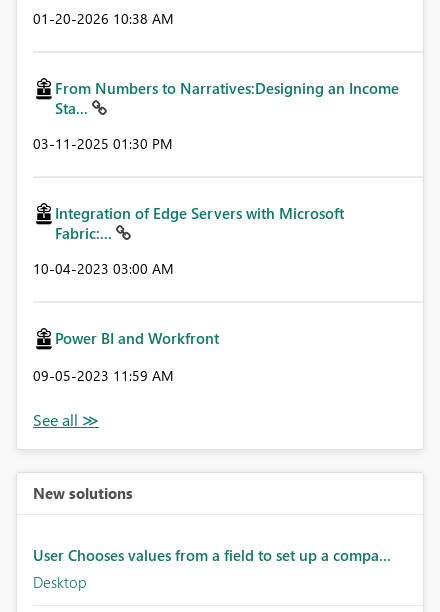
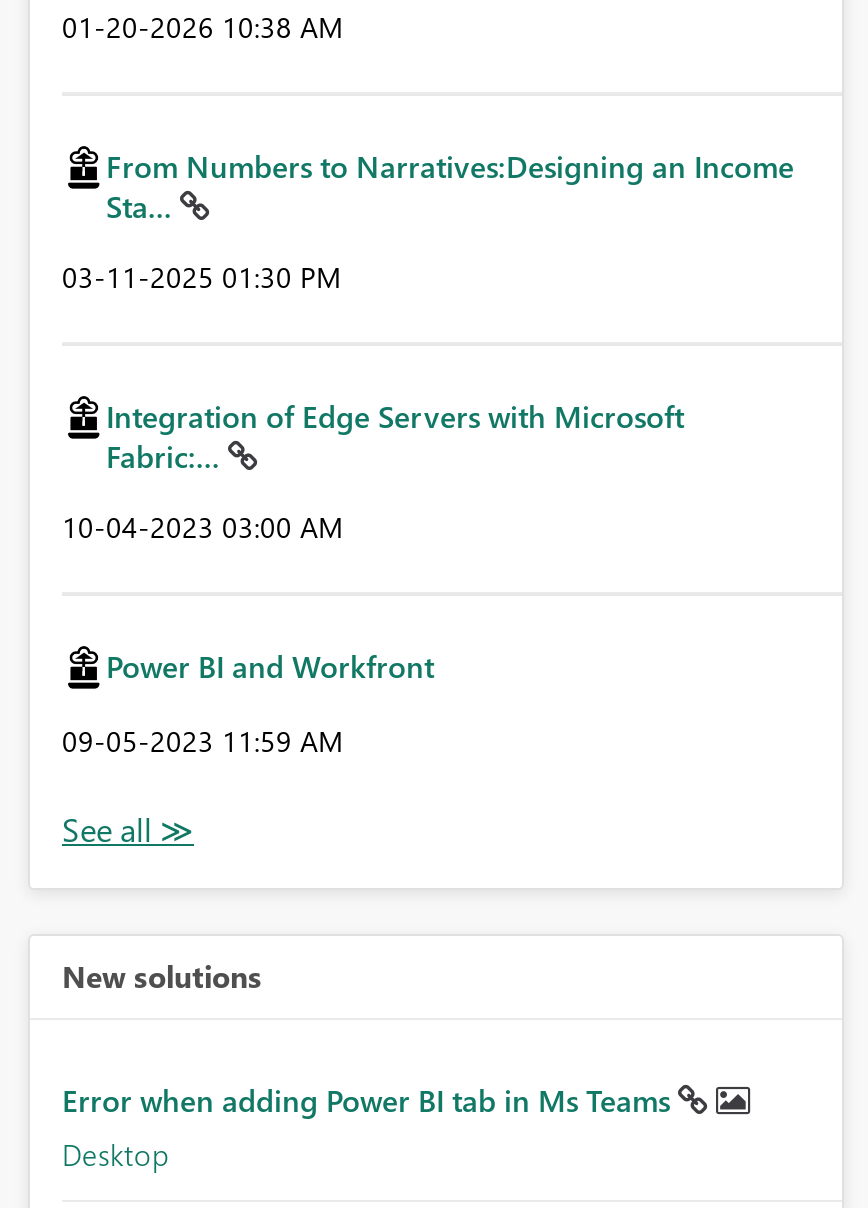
[33,545,391,565] User Chooses values from a field to set up a compa... -> [62,1081,678,1121] Error when adding Power BI tab in Ms Teams

